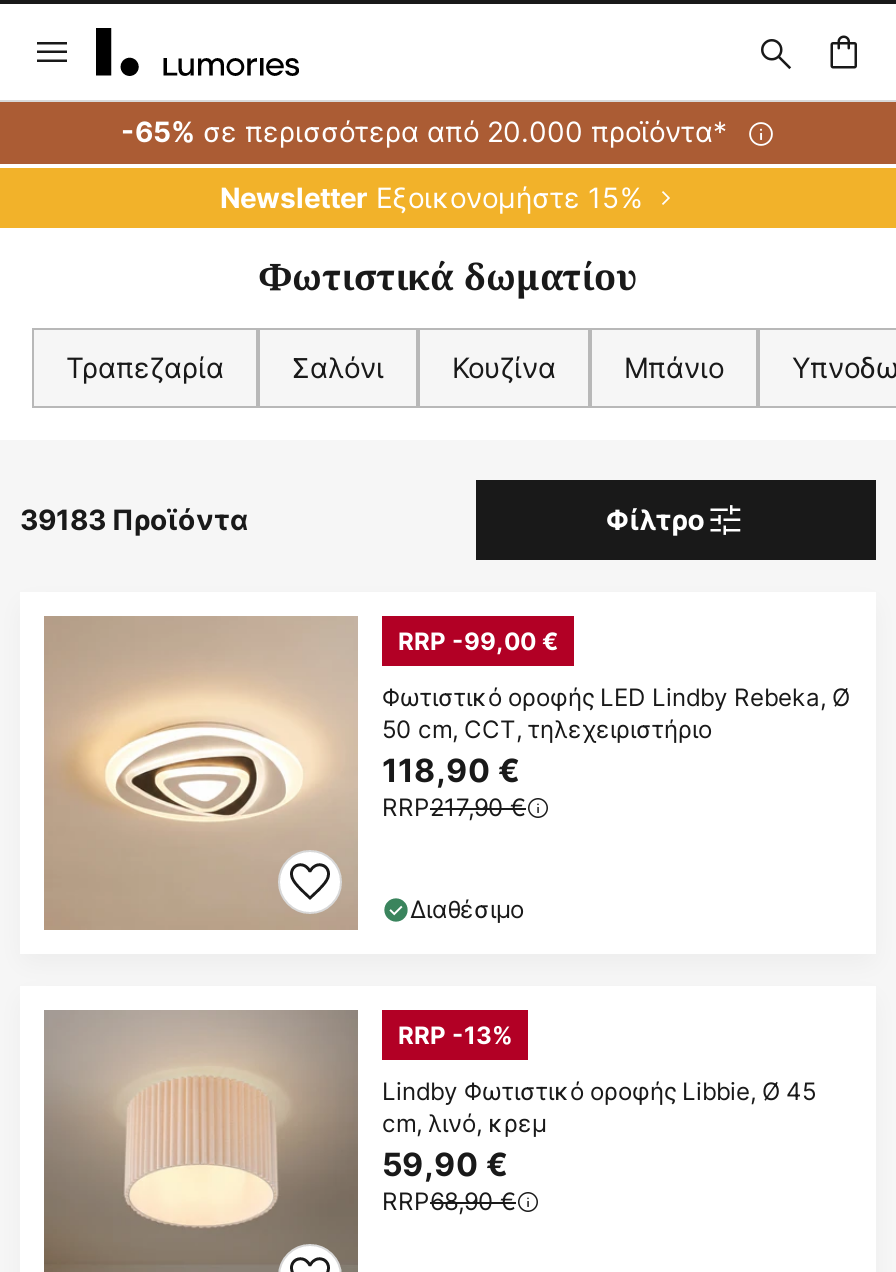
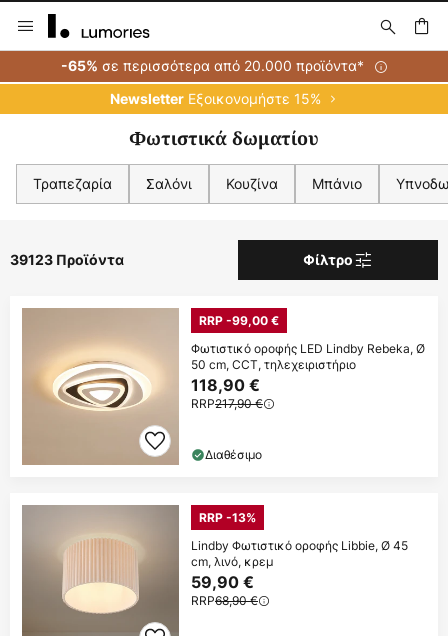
[20,502,248,536] 39183 Προϊόντα -> [10,251,124,268] 39123 Προϊόντα

